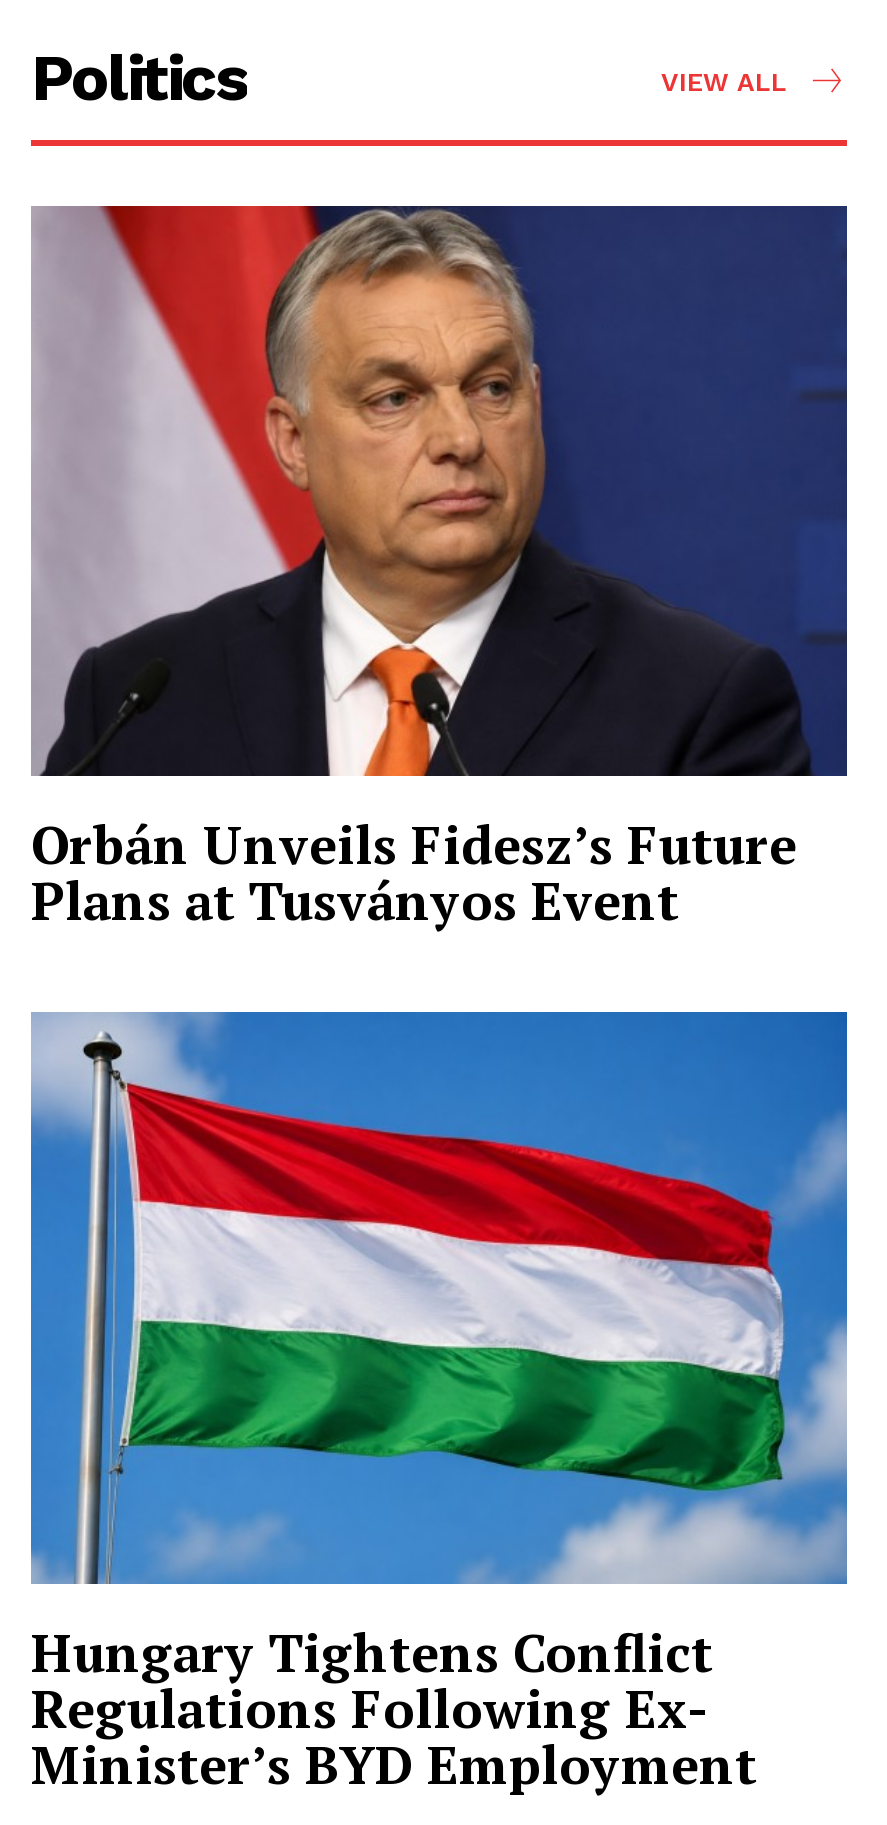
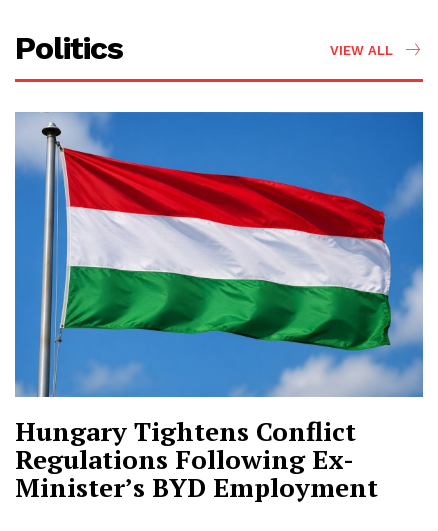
[31,204,849,934] [image] | Orbán Unveils Fidesz’s Future | Plans at Tusványos Event -> none

